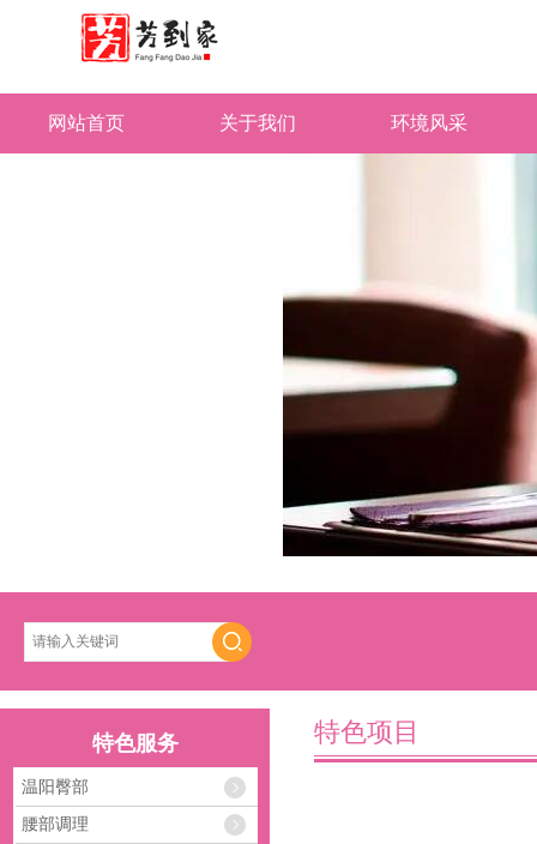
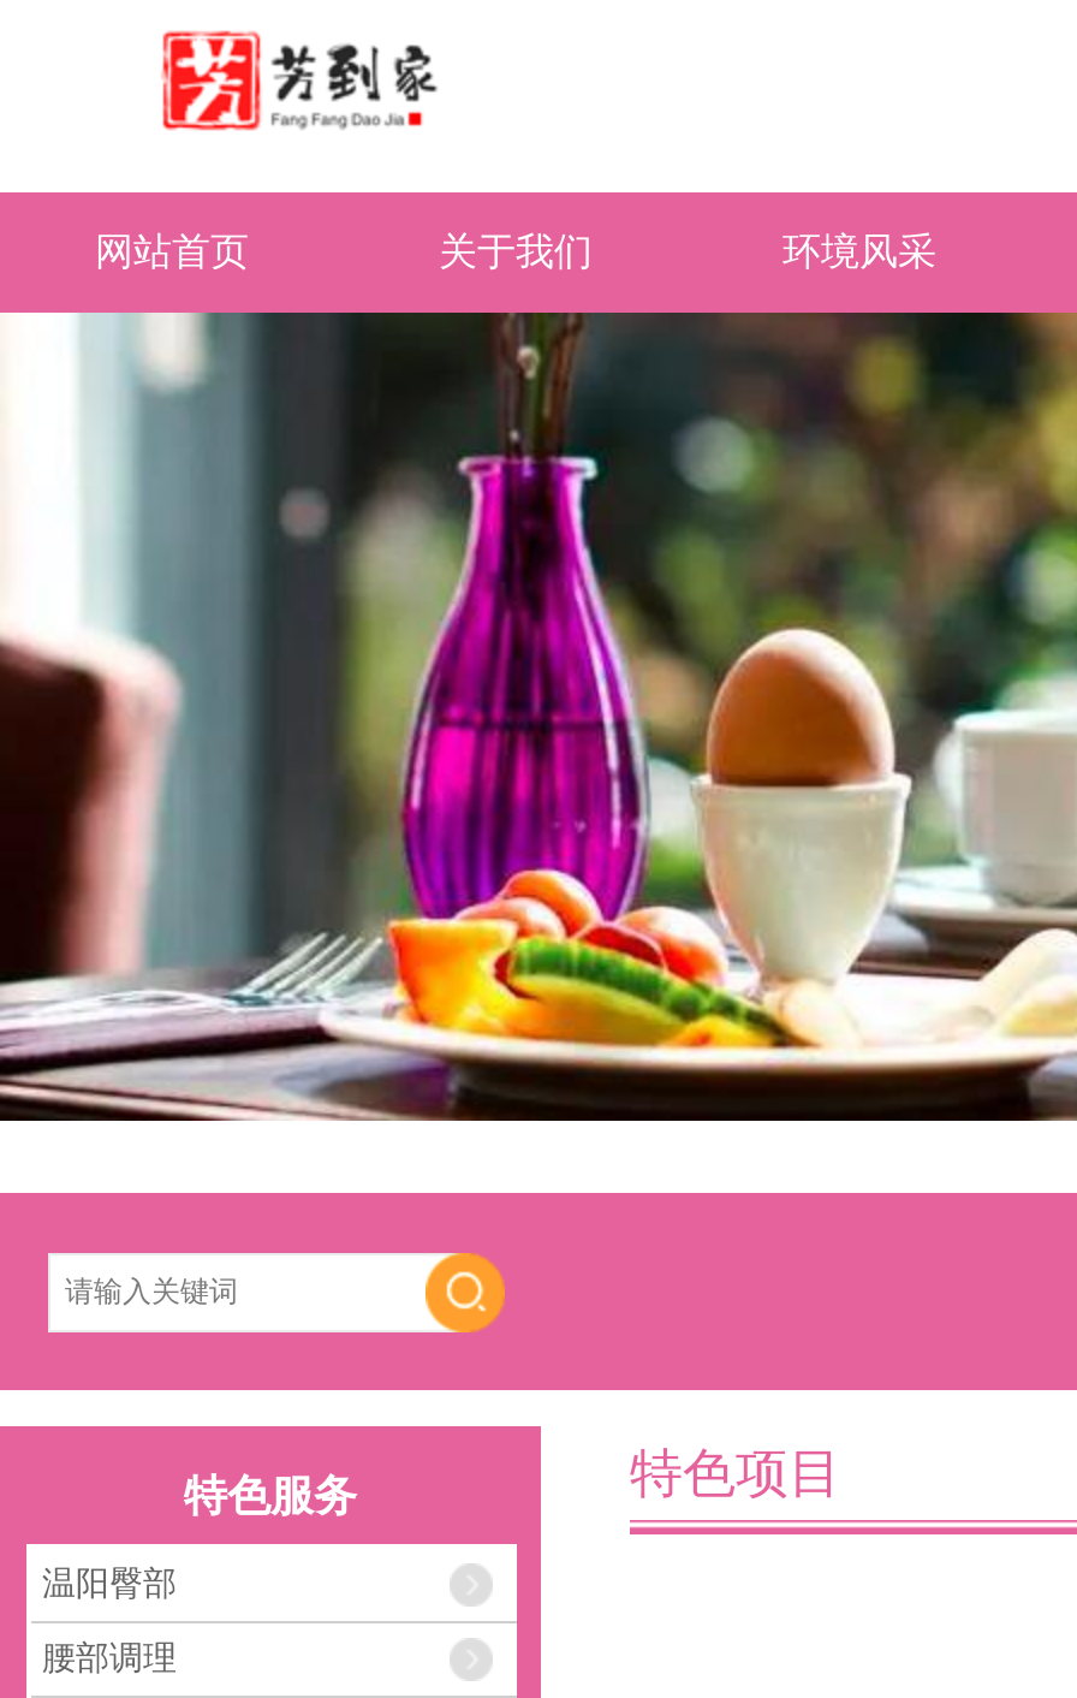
[4,152,533,557] [image] -> [7,310,1070,1123] [image]

